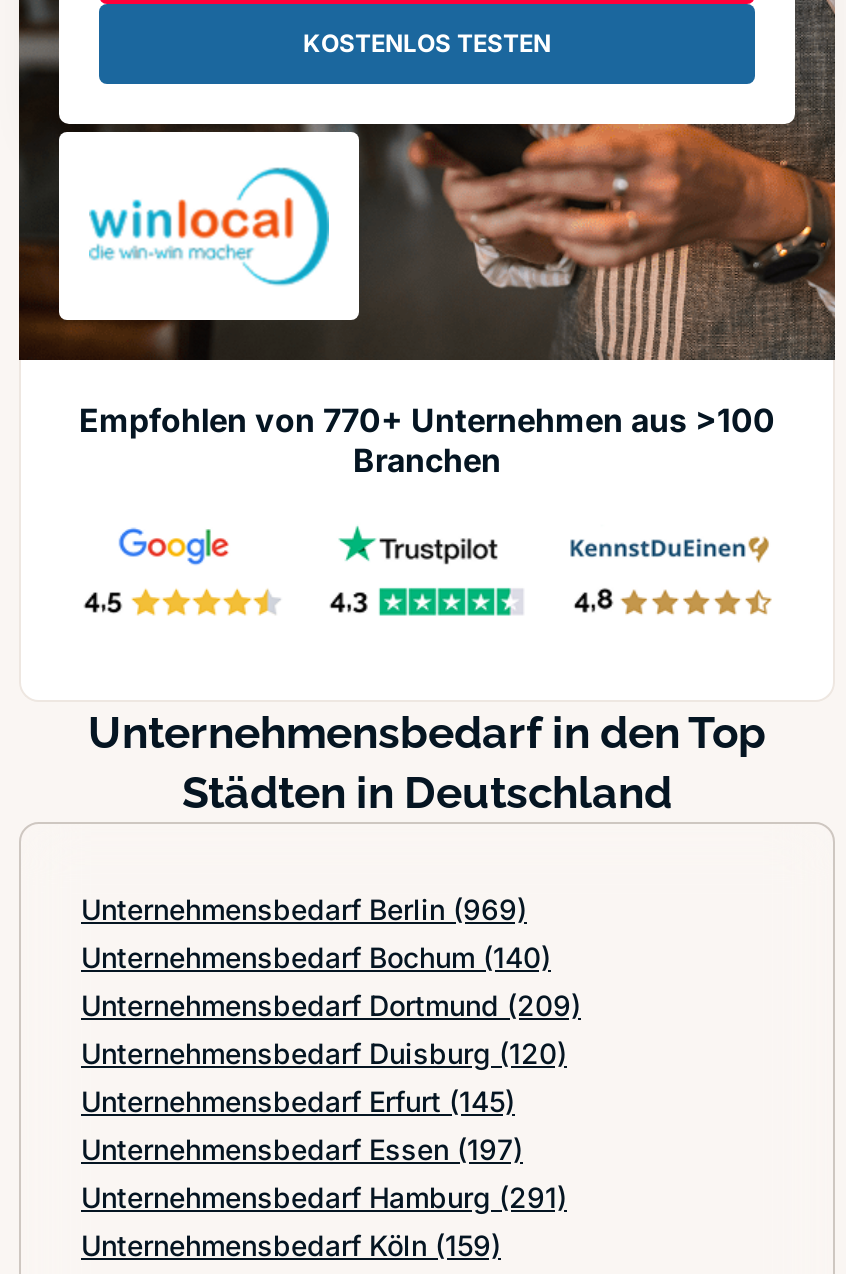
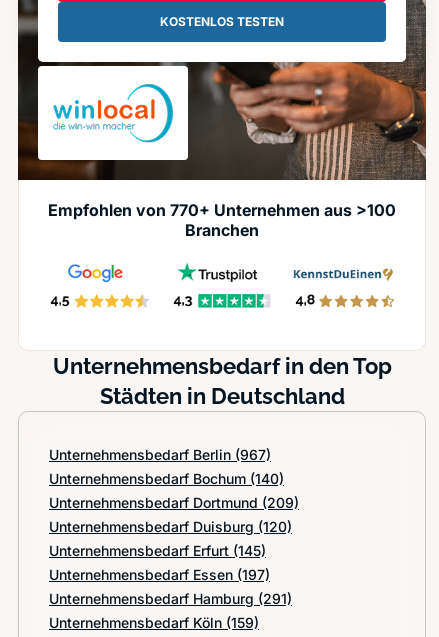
[81,892,527,926] Unternehmensbedarf Berlin (969) -> [49,446,271,463] Unternehmensbedarf Berlin (967)

